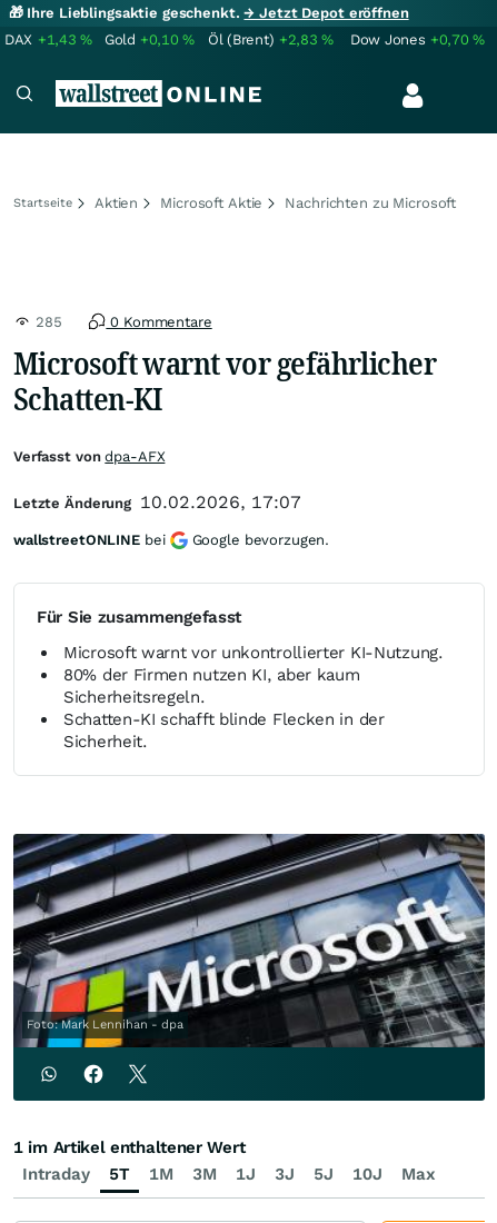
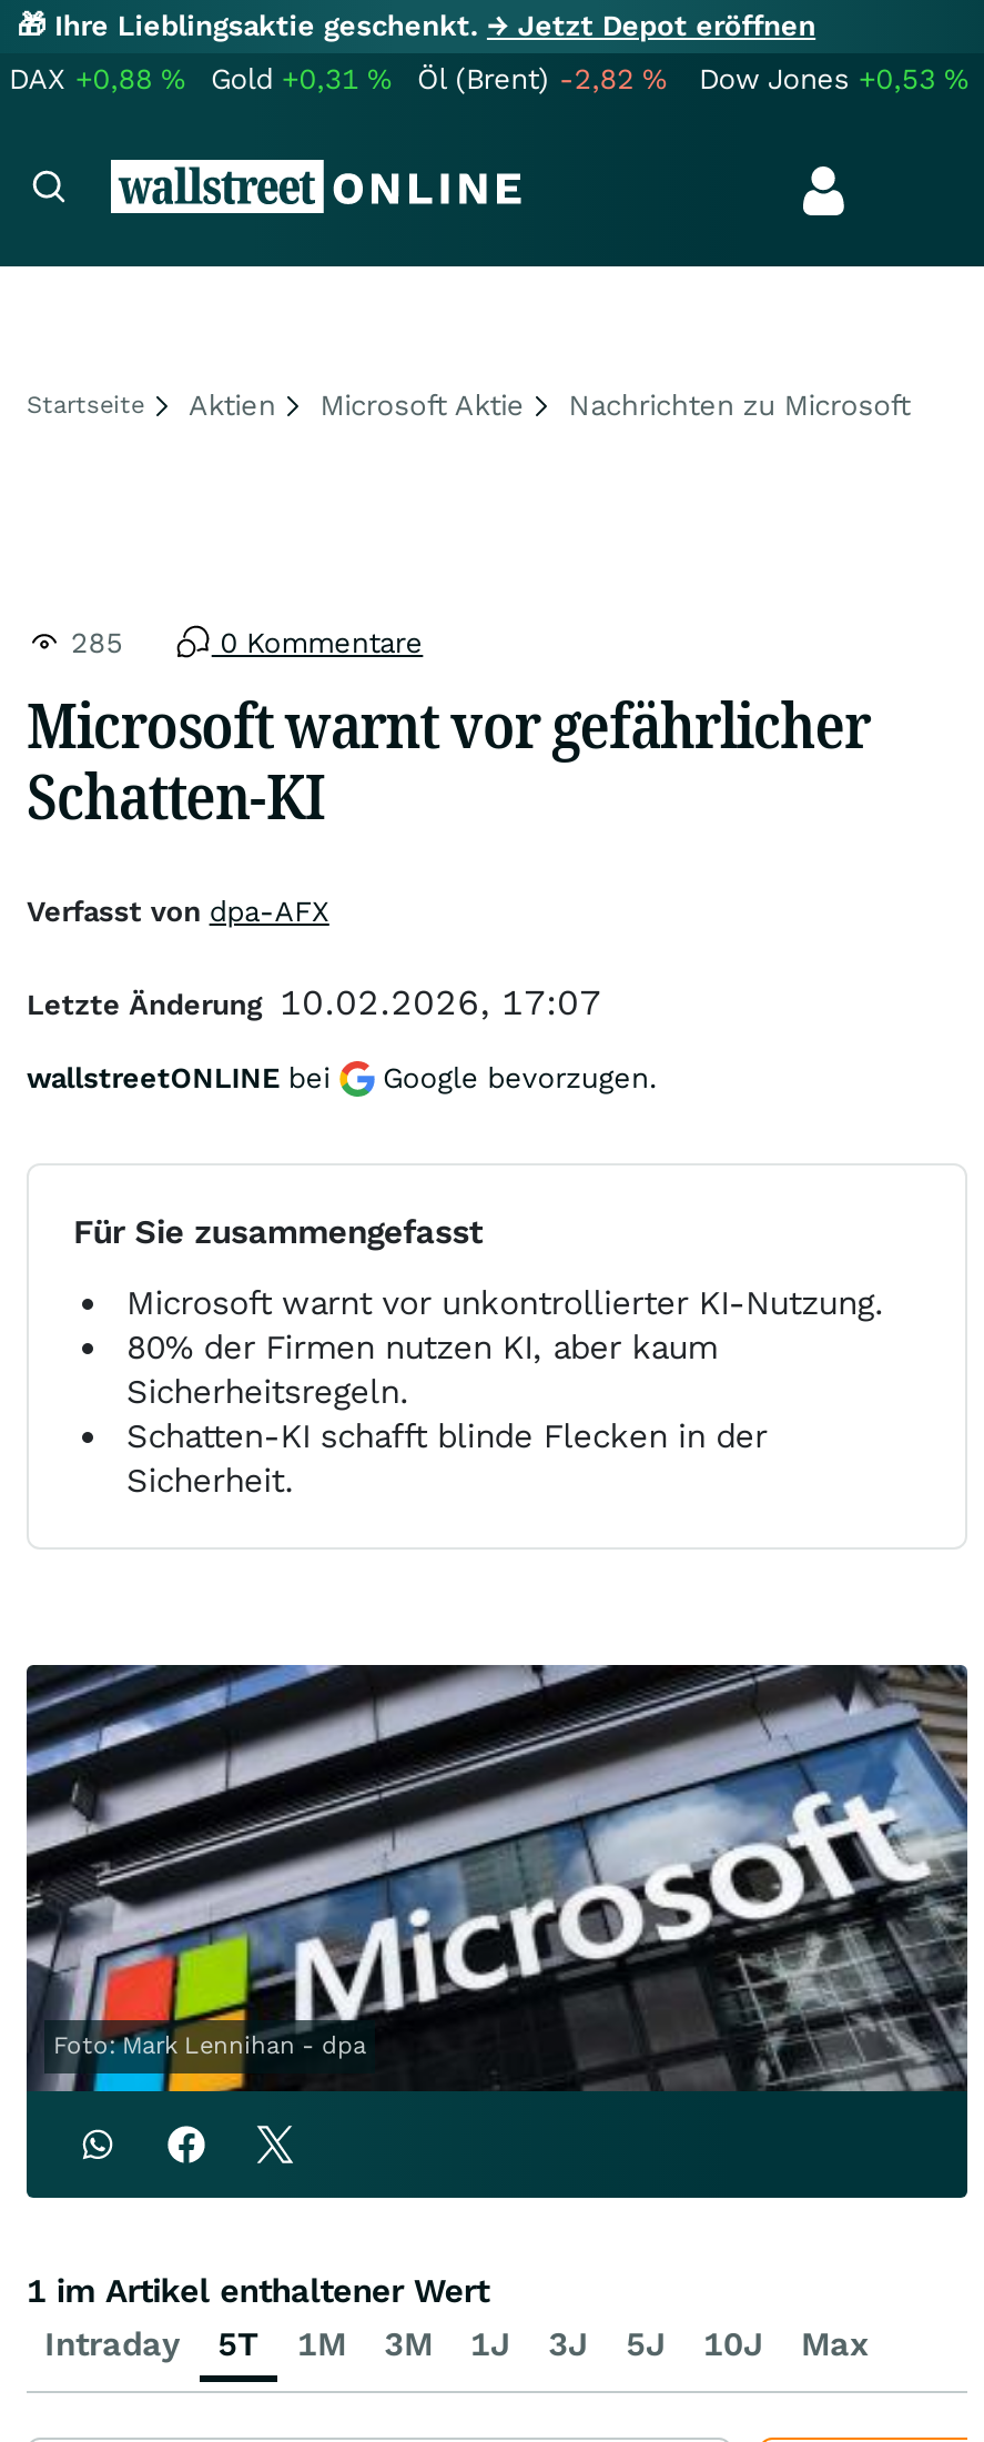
[4,31,93,48] DAX +1,43% -> [9,62,185,95] DAX +0,88%
[105,31,195,48] Gold +0,10% -> [211,62,391,95] Gold +0,31%
[208,31,334,48] Öl (Brent) +2,83% -> [417,62,666,95] Öl (Brent) -2,82%
[350,31,485,48] Dow Jones +0,70% -> [699,62,968,95] Dow Jones +0,53%

